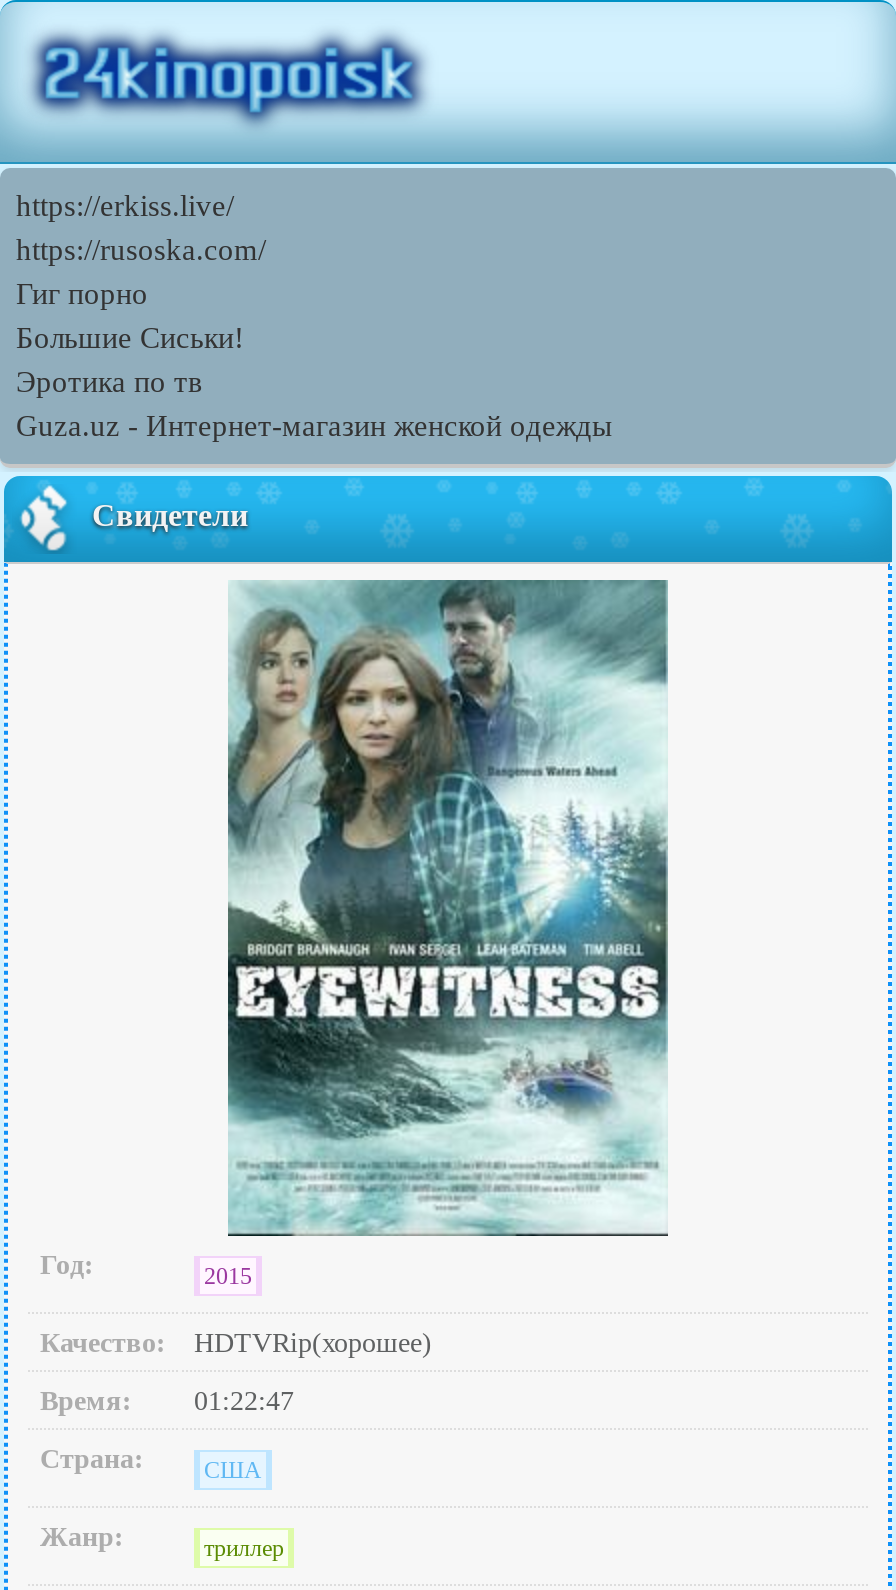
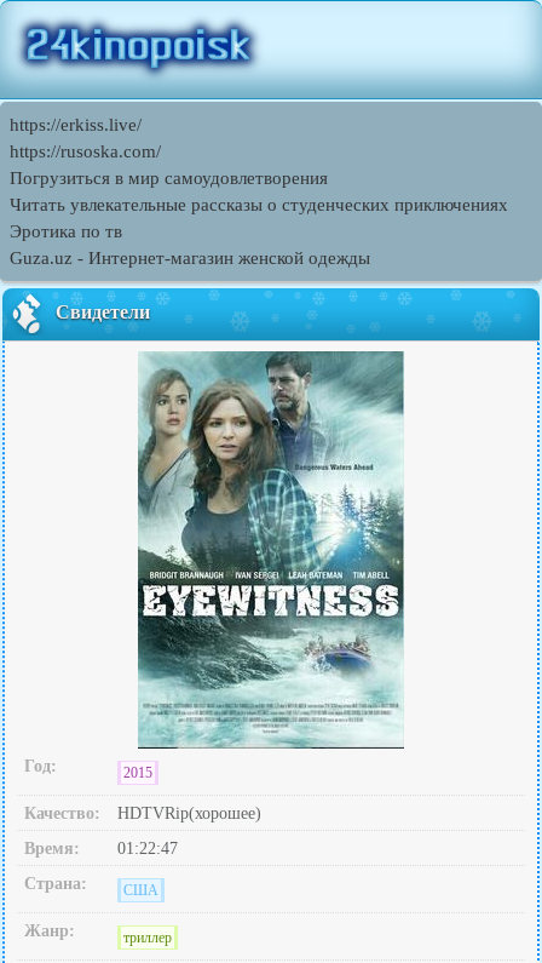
[16,278,244,354] Гиг порно | Большие Сиськи! -> [10,168,508,214] Погрузиться в мир самоудовлетворения | Читать увлекательные рассказы о студенческих приключениях

